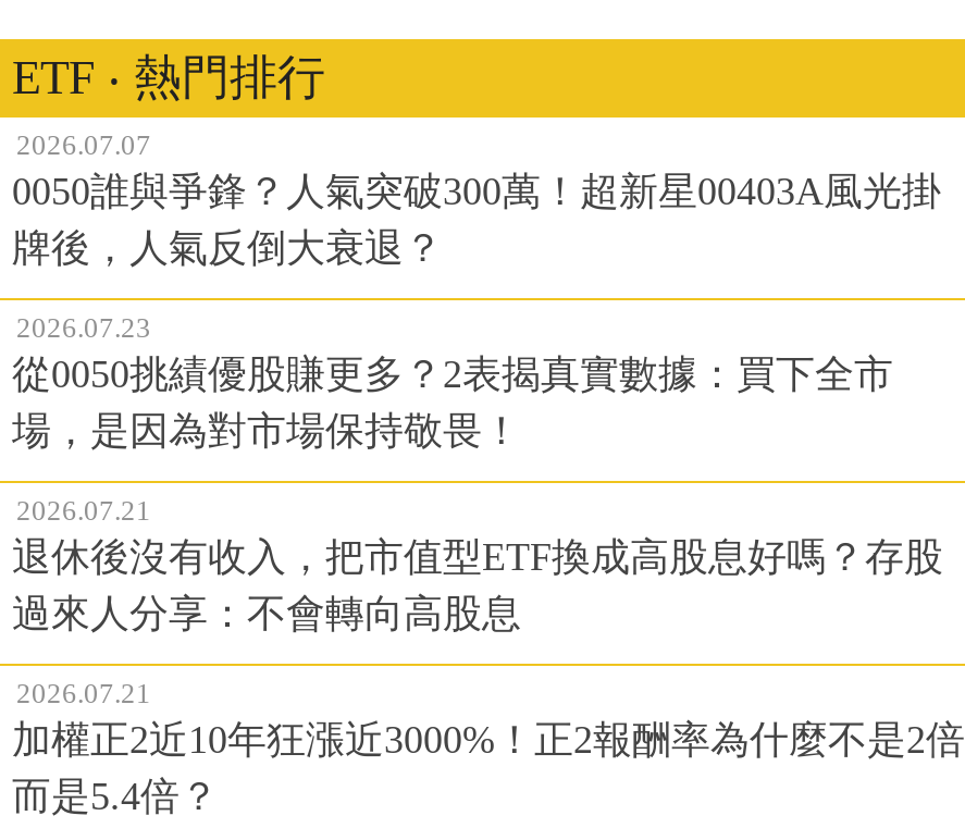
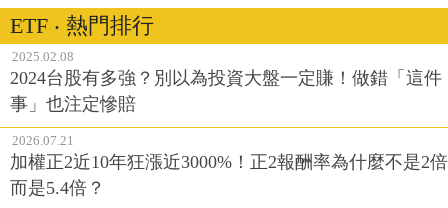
[12,128,943,635] 2026.07.07 | 0050誰與爭鋒？人氣突破300萬！超新星00403A風光掛 | 牌後，人氣反倒大衰退？ | 2026.07.23 | 從0050挑績優股賺更多？2表揭真實數據：買下全市 | 場，是因為對市場保持敬畏！ | 2026.07.21 | 退休後沒有收入，把市值型ETF換成高股息好嗎？存股 | 過來人分享：不會轉向高股息 -> [10,49,442,114] 2025.02.08 | 2024台股有多強？別以為投資大盤一定賺！做錯「這件 | 事」也注定慘賠

